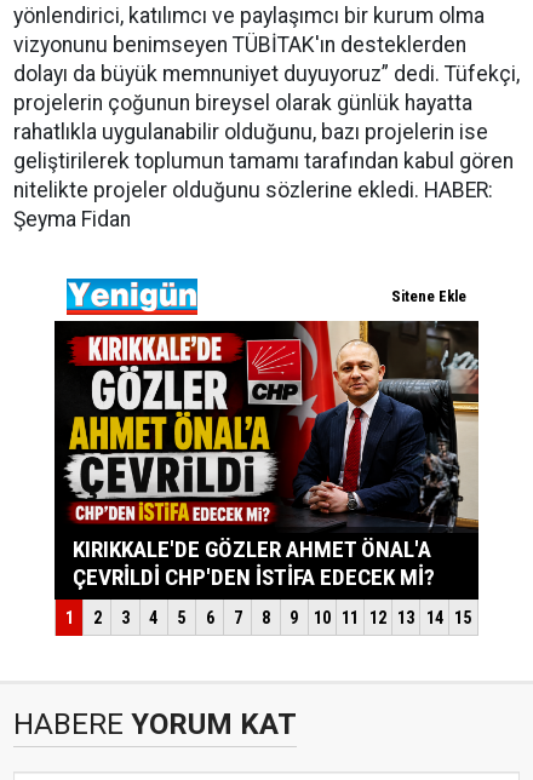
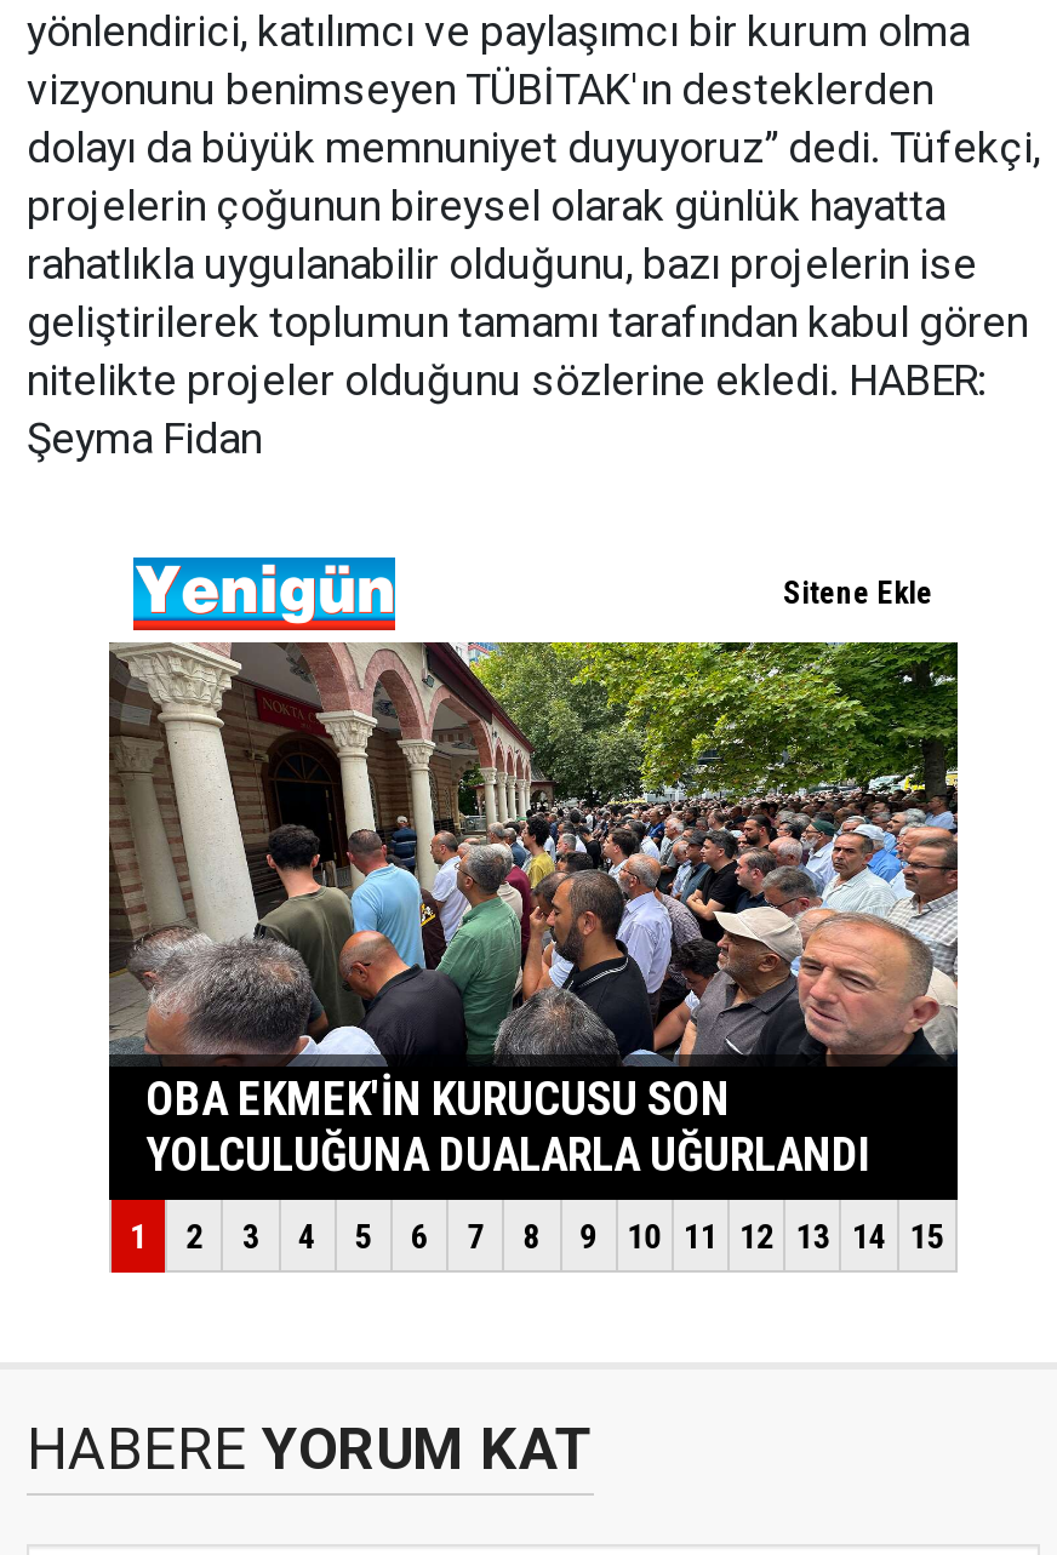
[53,320,480,591] [image] -> [107,640,960,1178] [image]

